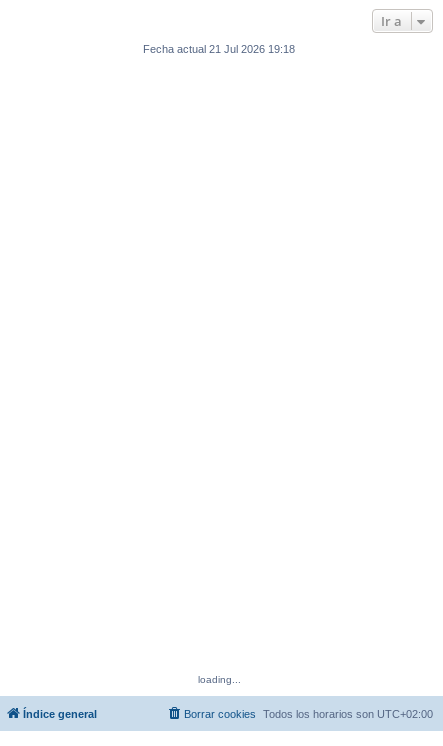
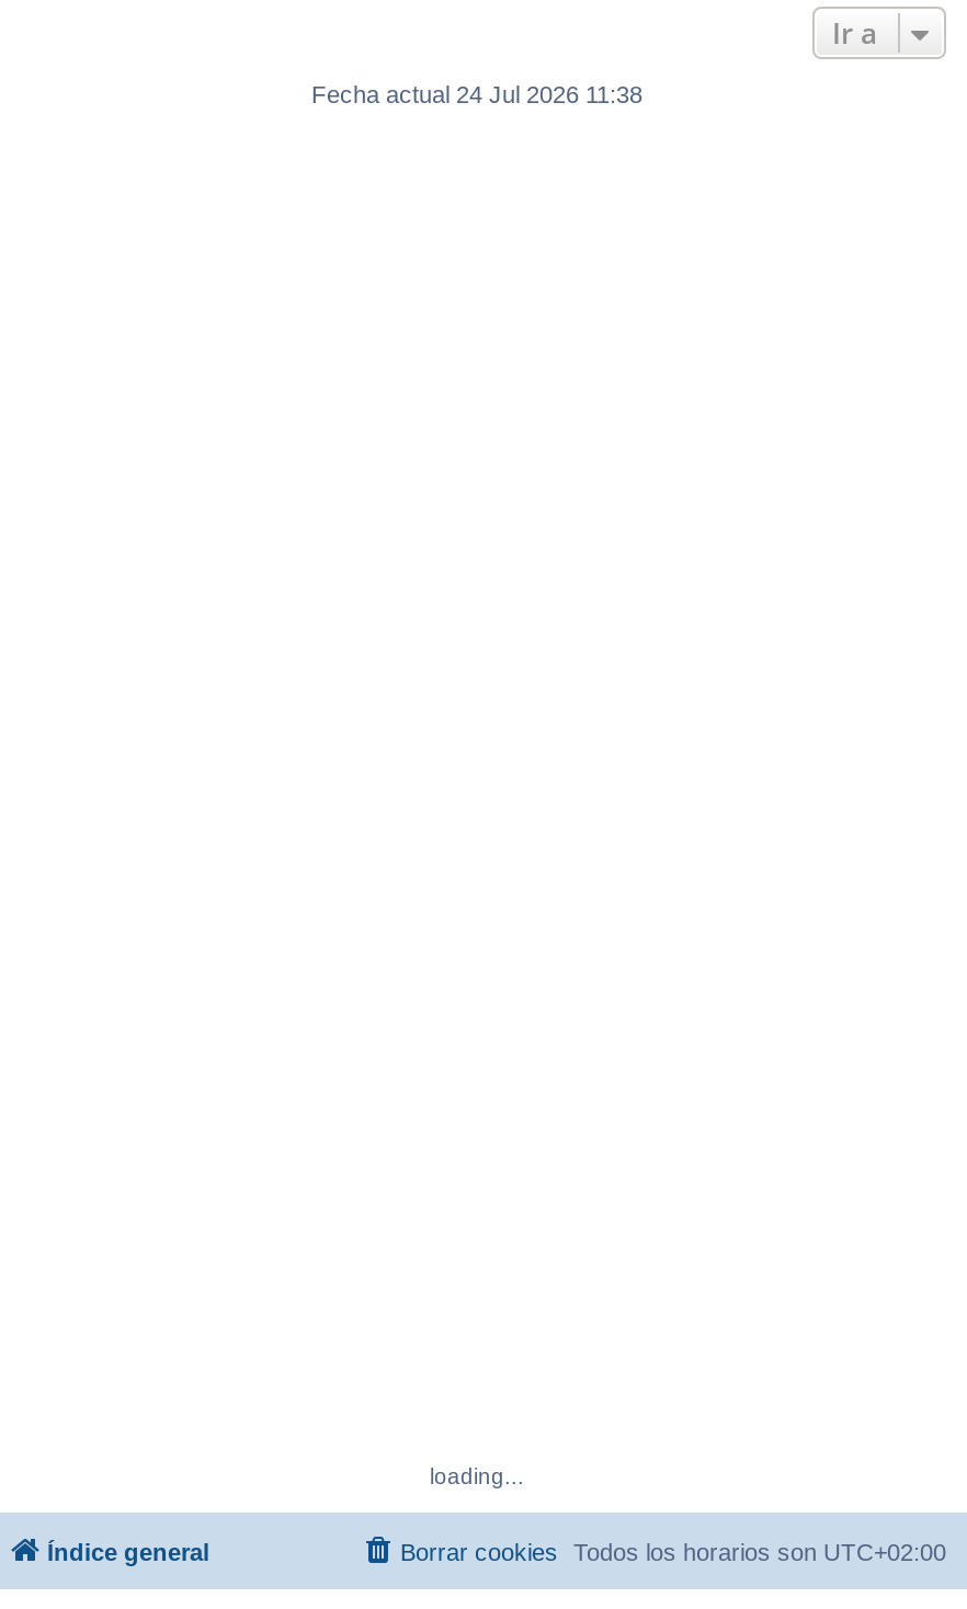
[143,43,295,55] Fecha actual 21 Jul 2026 19:18 -> [311,82,642,108] Fecha actual 24 Jul 2026 11:38

